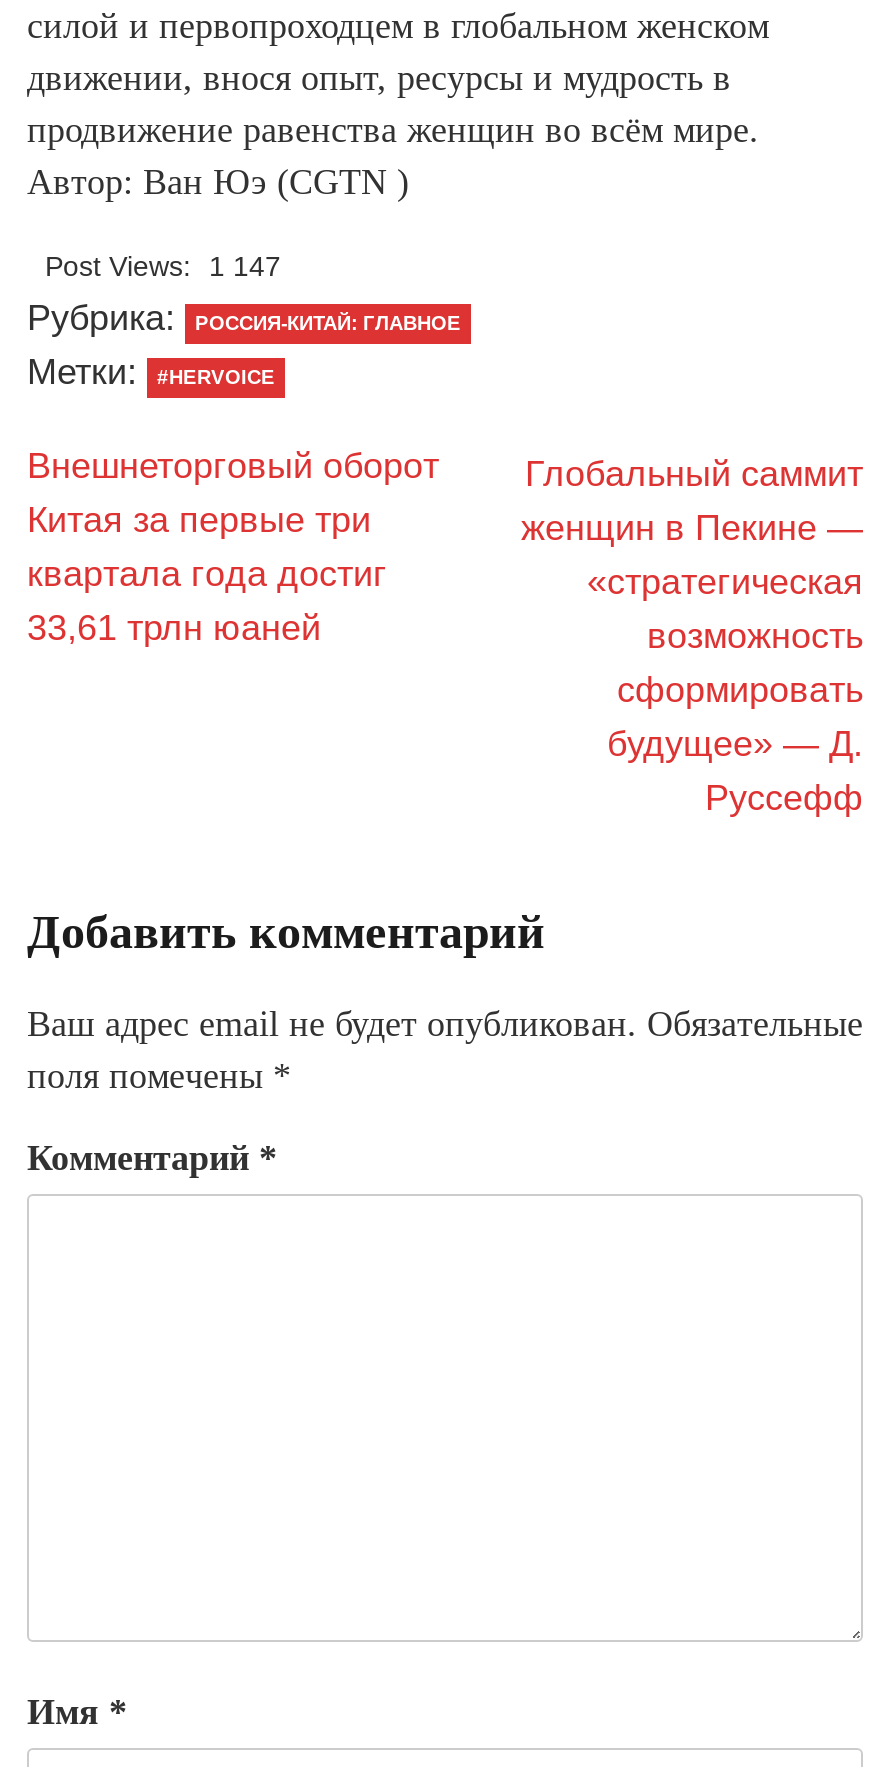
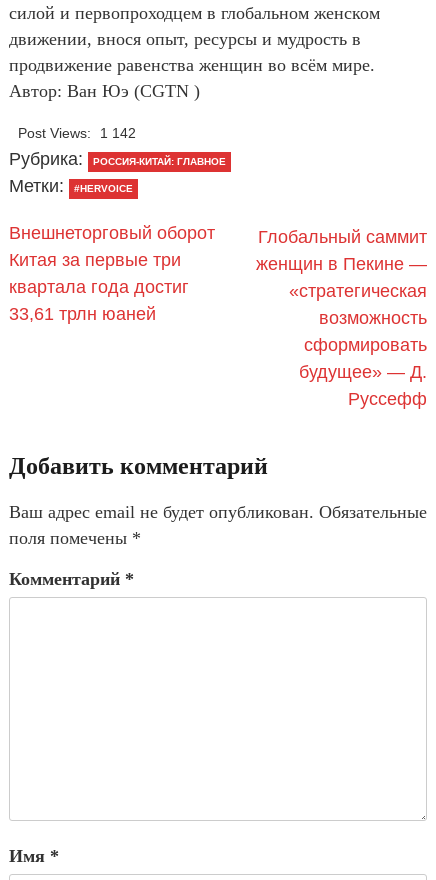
[45,251,281,283] Post Views: 1 147 -> [18,125,136,141] Post Views: 1 142

